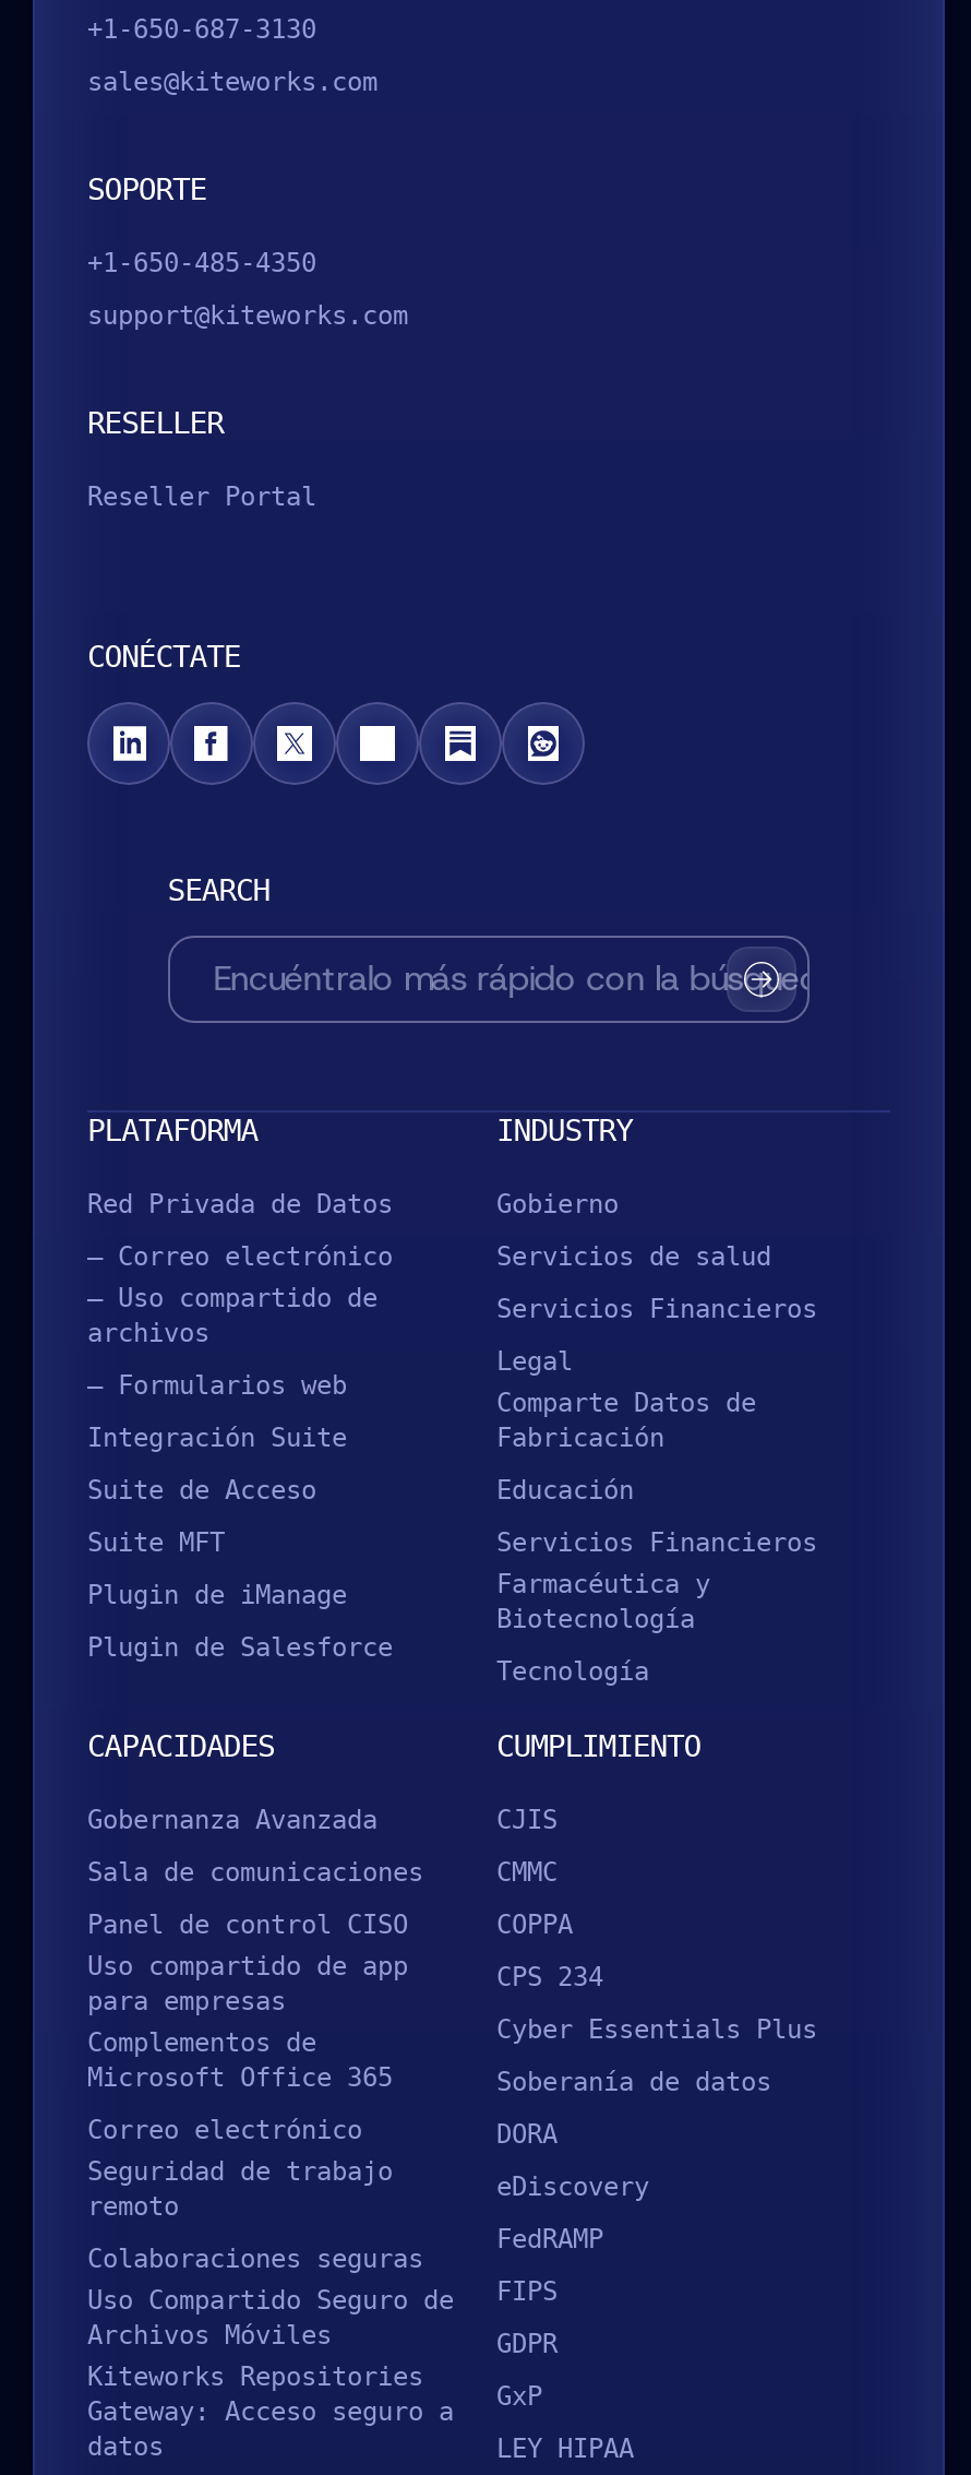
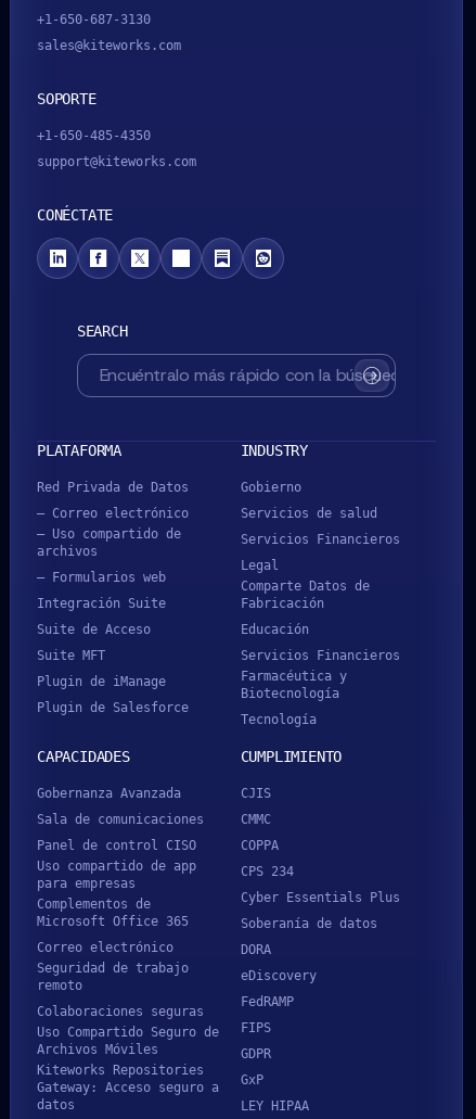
[87,404,316,511] RESELLER | Reseller Portal -> none

